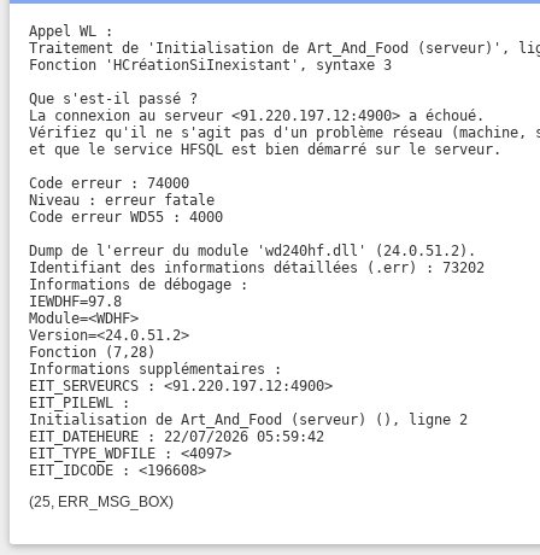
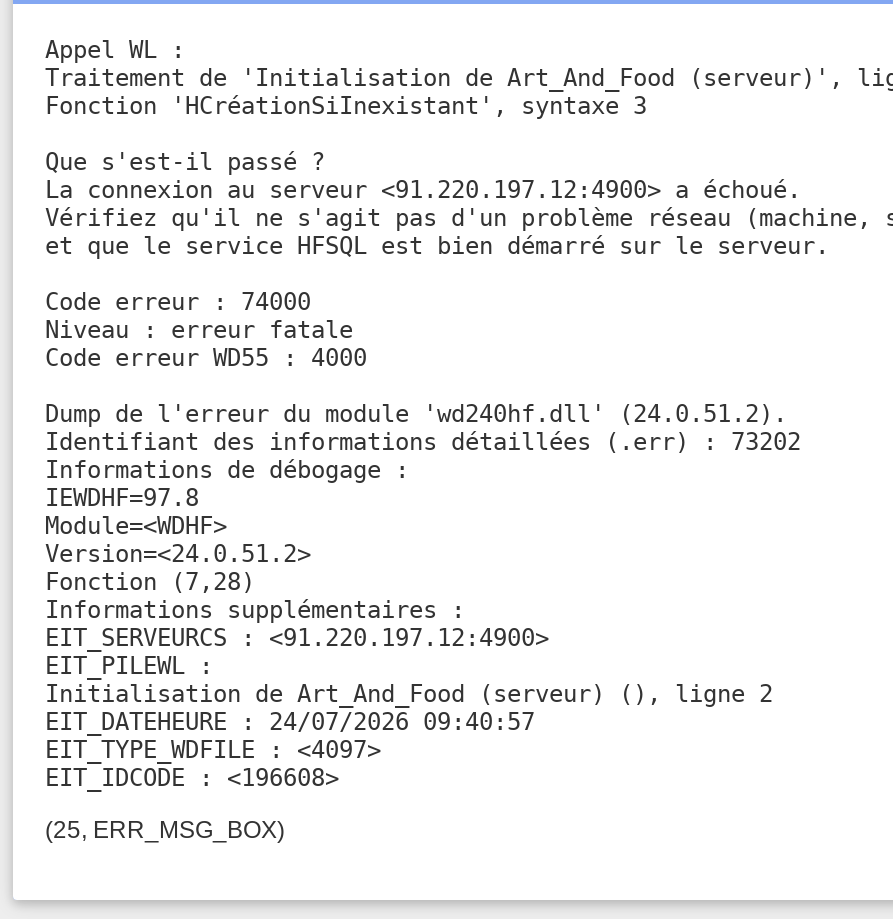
[29,428,324,445] EIT_DATEHEURE : 22/07/2026 05:59:42 -> [45,708,535,736] EIT_DATEHEURE : 24/07/2026 09:40:57

